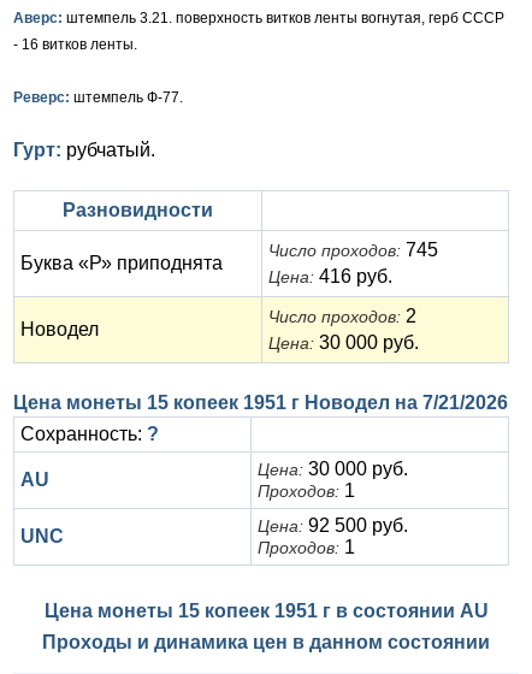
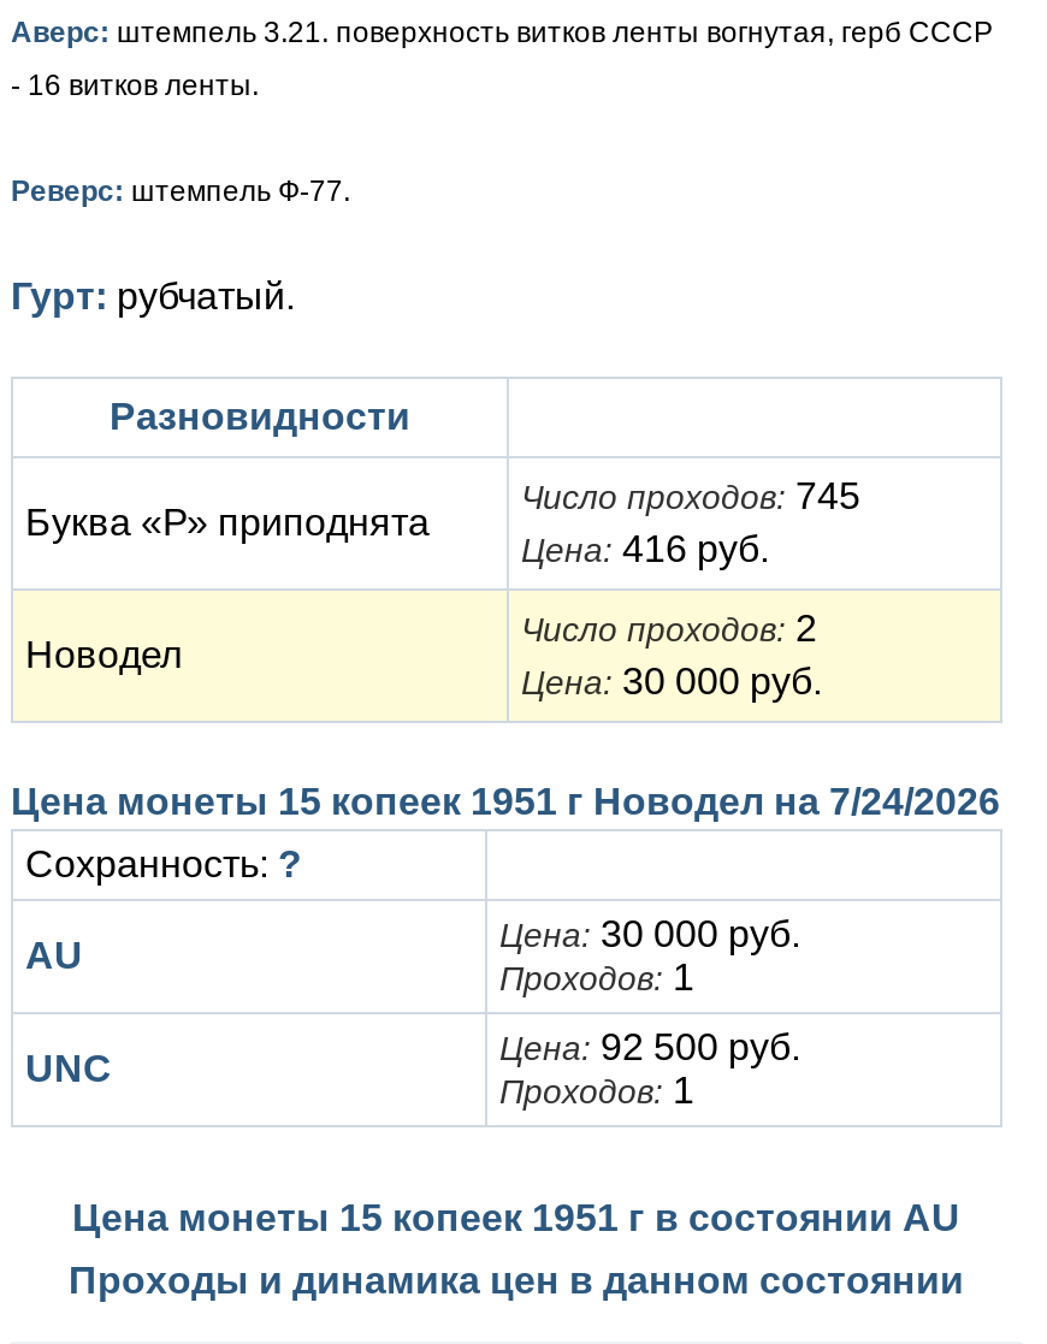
[13,392,508,413] Цена монеты 15 копеек 1951 г Новодел на 7/21/2026 -> [11,781,1000,822] Цена монеты 15 копеек 1951 г Новодел на 7/24/2026

